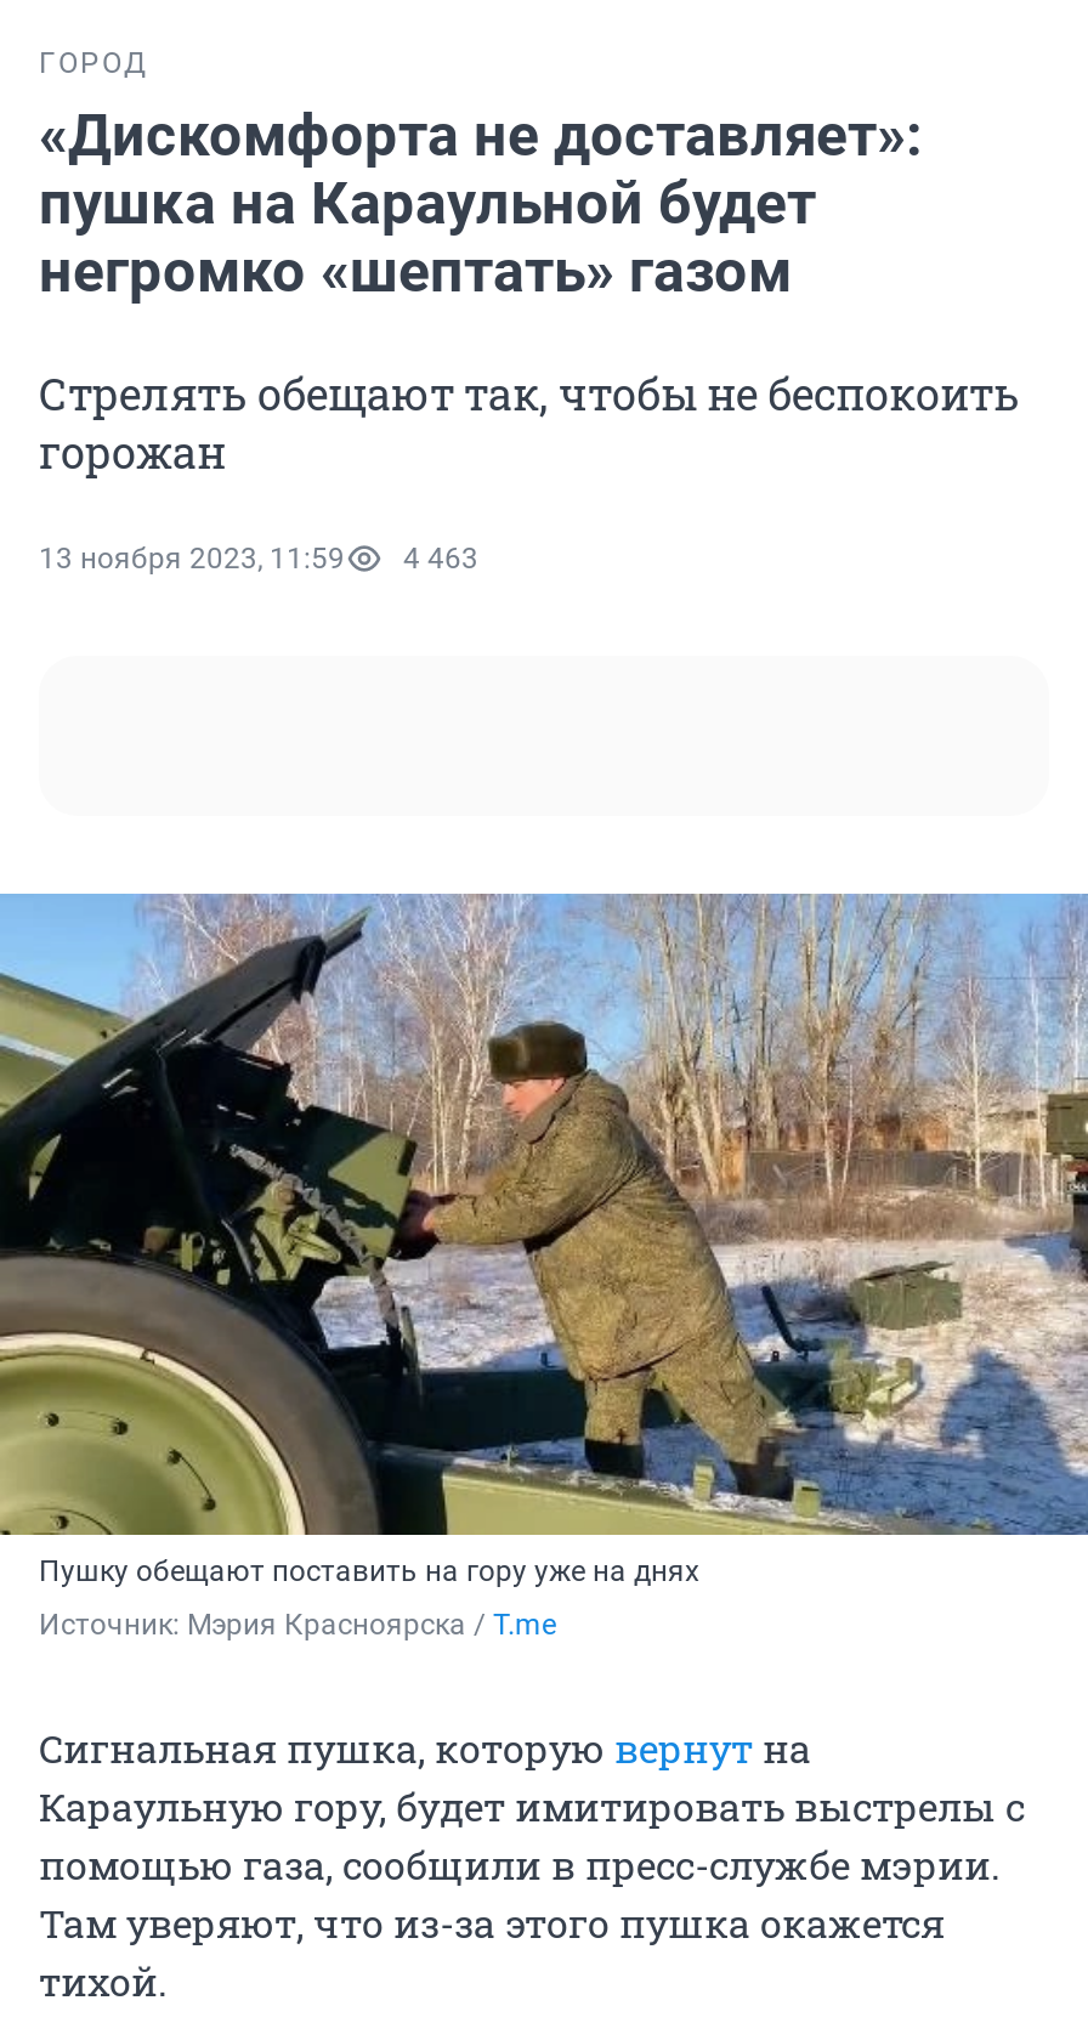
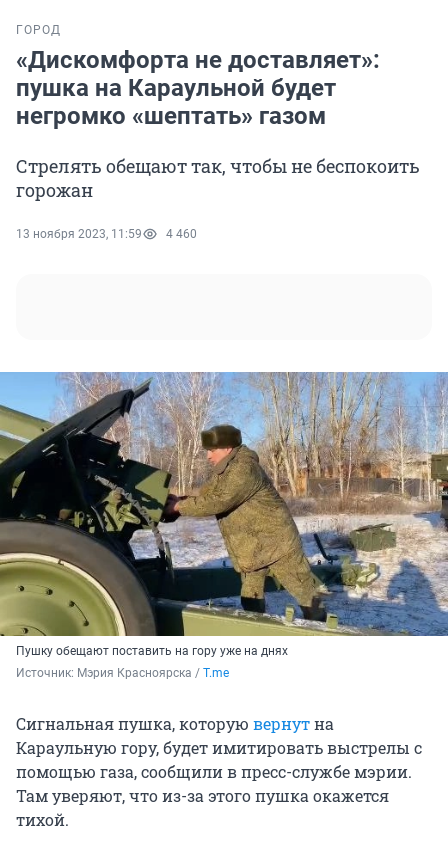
[39,542,478,576] 13 ноября 2023, 11:59 4 463 -> [16,227,197,241] 13 ноября 2023, 11:59 4 460

